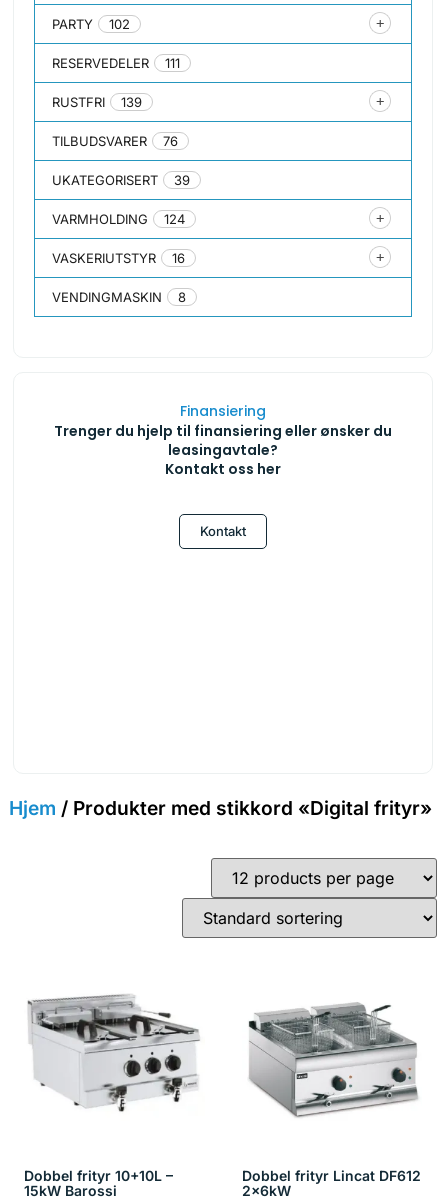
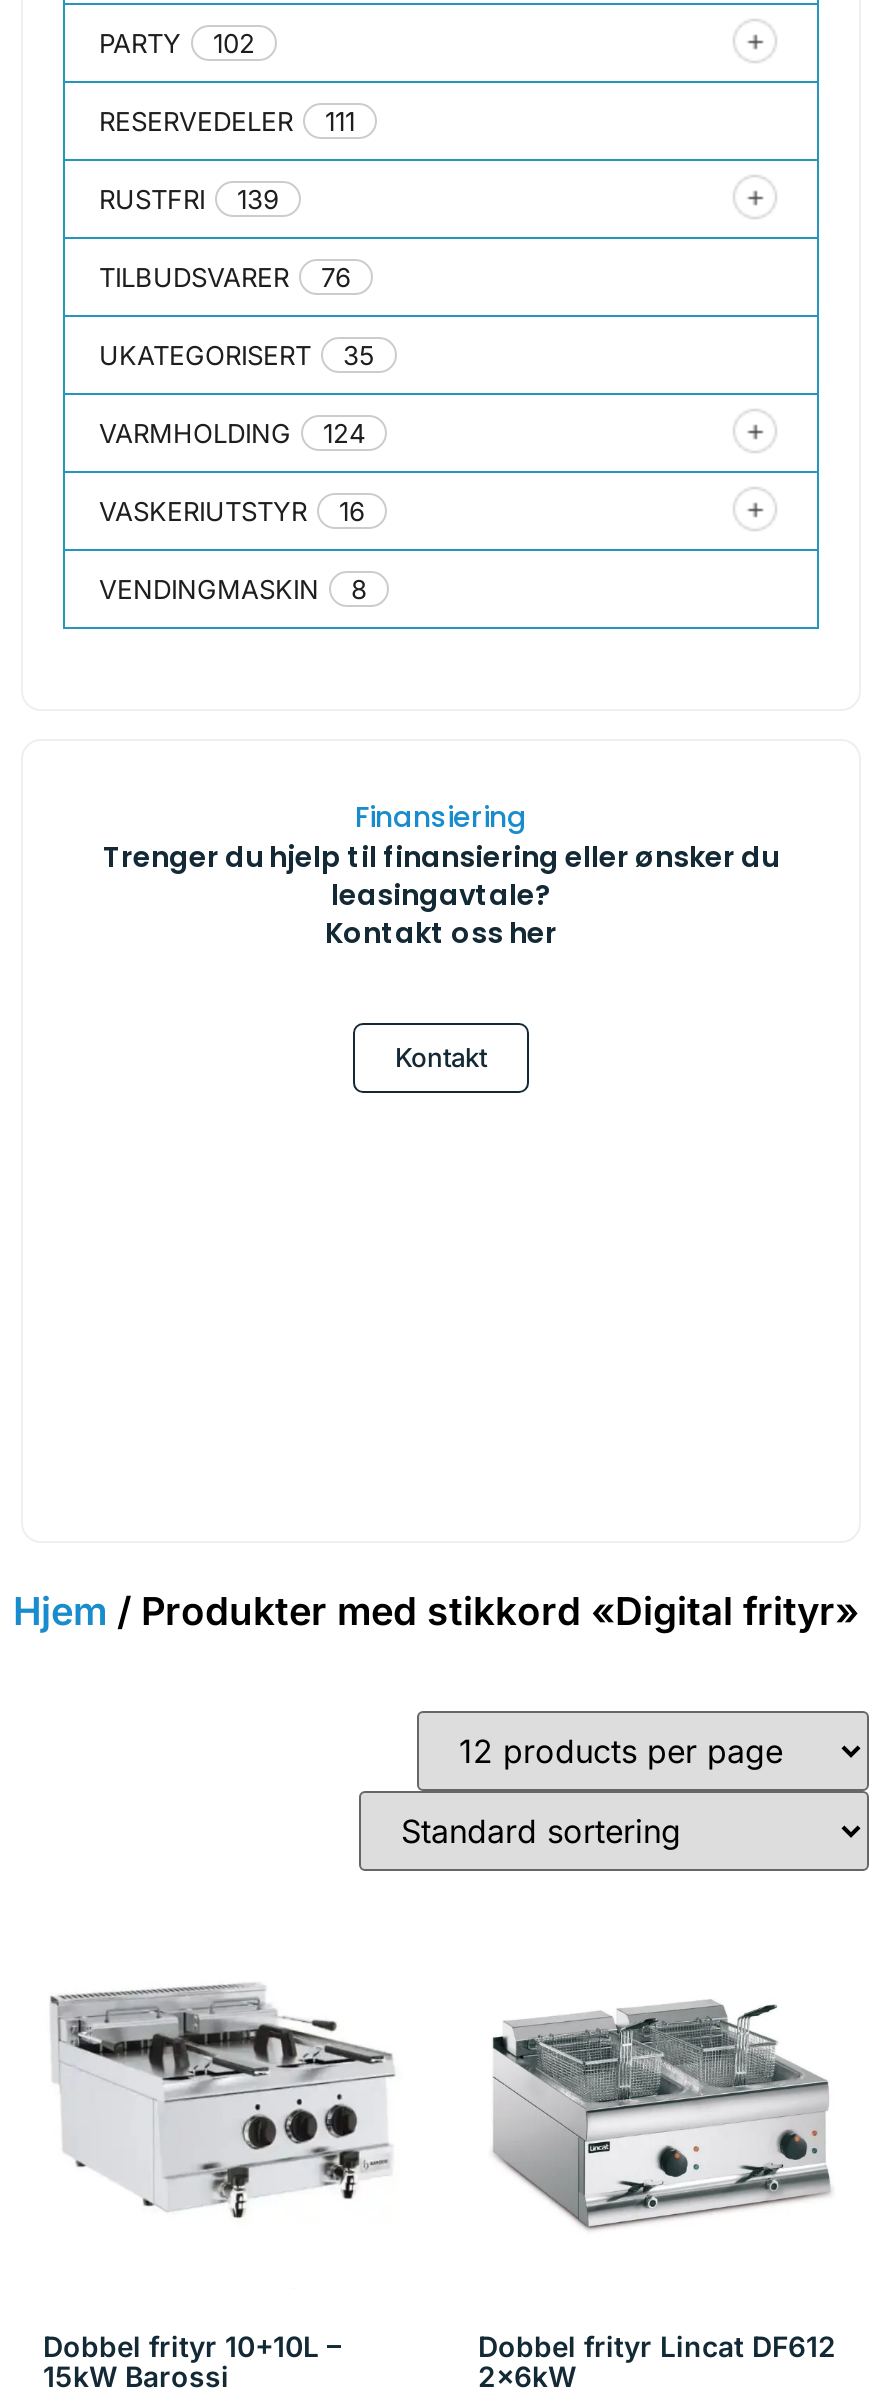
[52,172,190,188] UKATEGORISERT 39 -> [99,338,375,370] UKATEGORISERT 35

